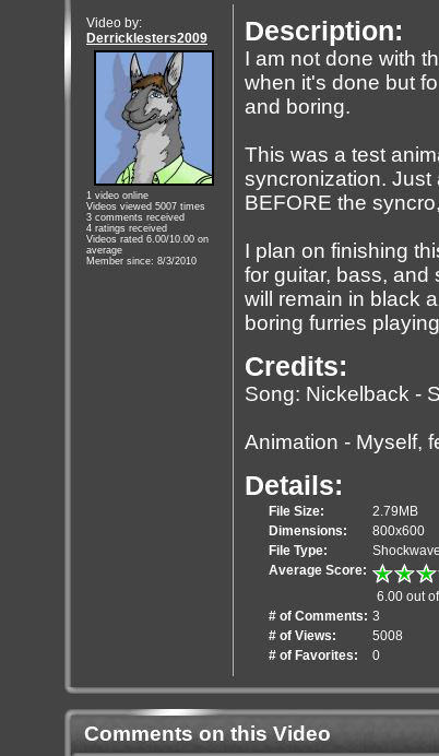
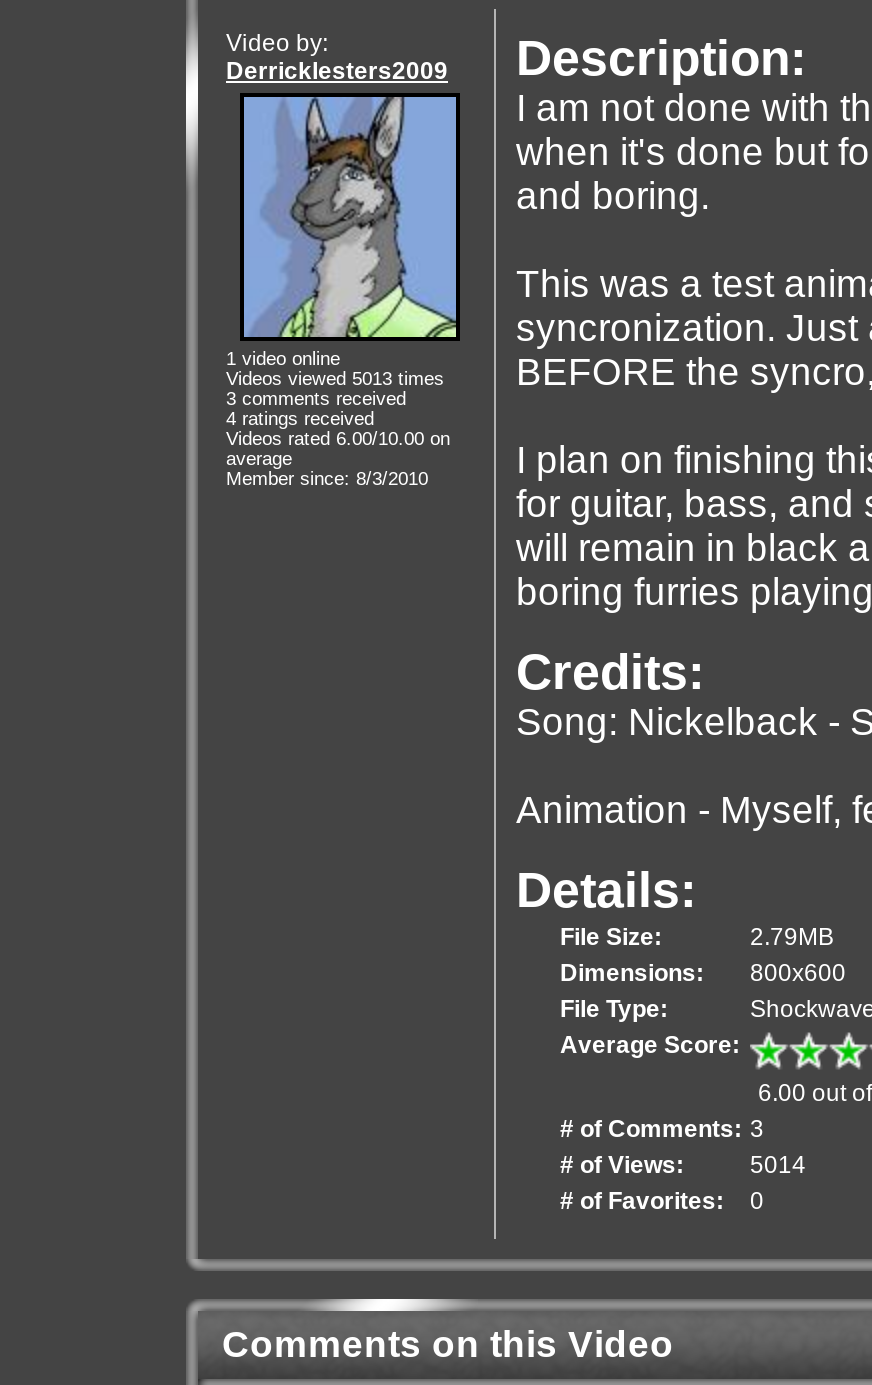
[86,201,205,212] Videos viewed 5007 times -> [226,369,444,389] Videos viewed 5013 times
[372,628,403,643] 5008 -> [750,1151,806,1179] 5014

